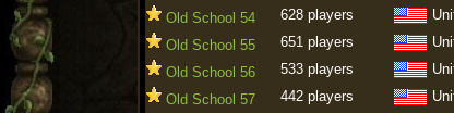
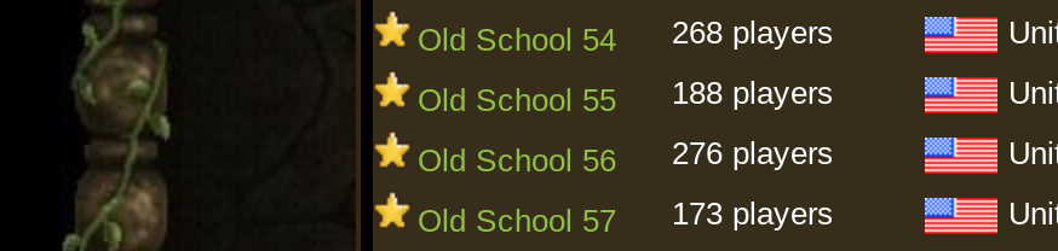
[165,7,353,26] Old School 54 628 players -> [418,14,834,58] Old School 54 268 players
[165,34,353,53] Old School 55 651 players -> [418,75,834,118] Old School 55 188 players
[165,61,353,80] Old School 56 533 players -> [418,135,834,179] Old School 56 276 players
[165,88,353,108] Old School 57 442 players -> [418,195,834,239] Old School 57 173 players

